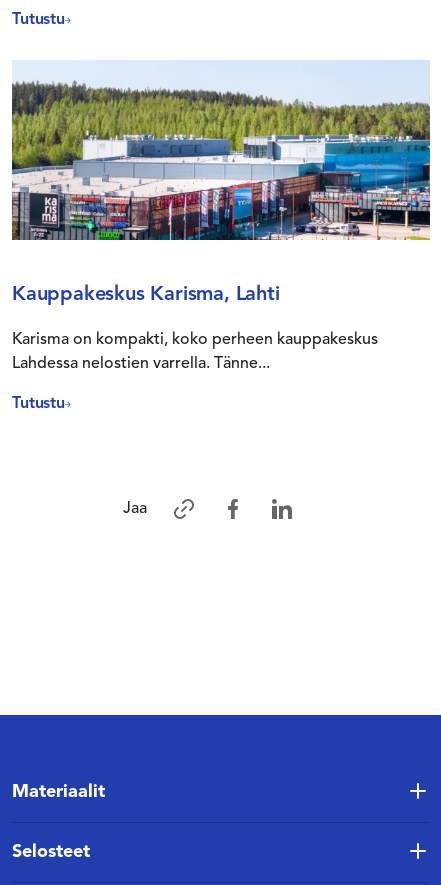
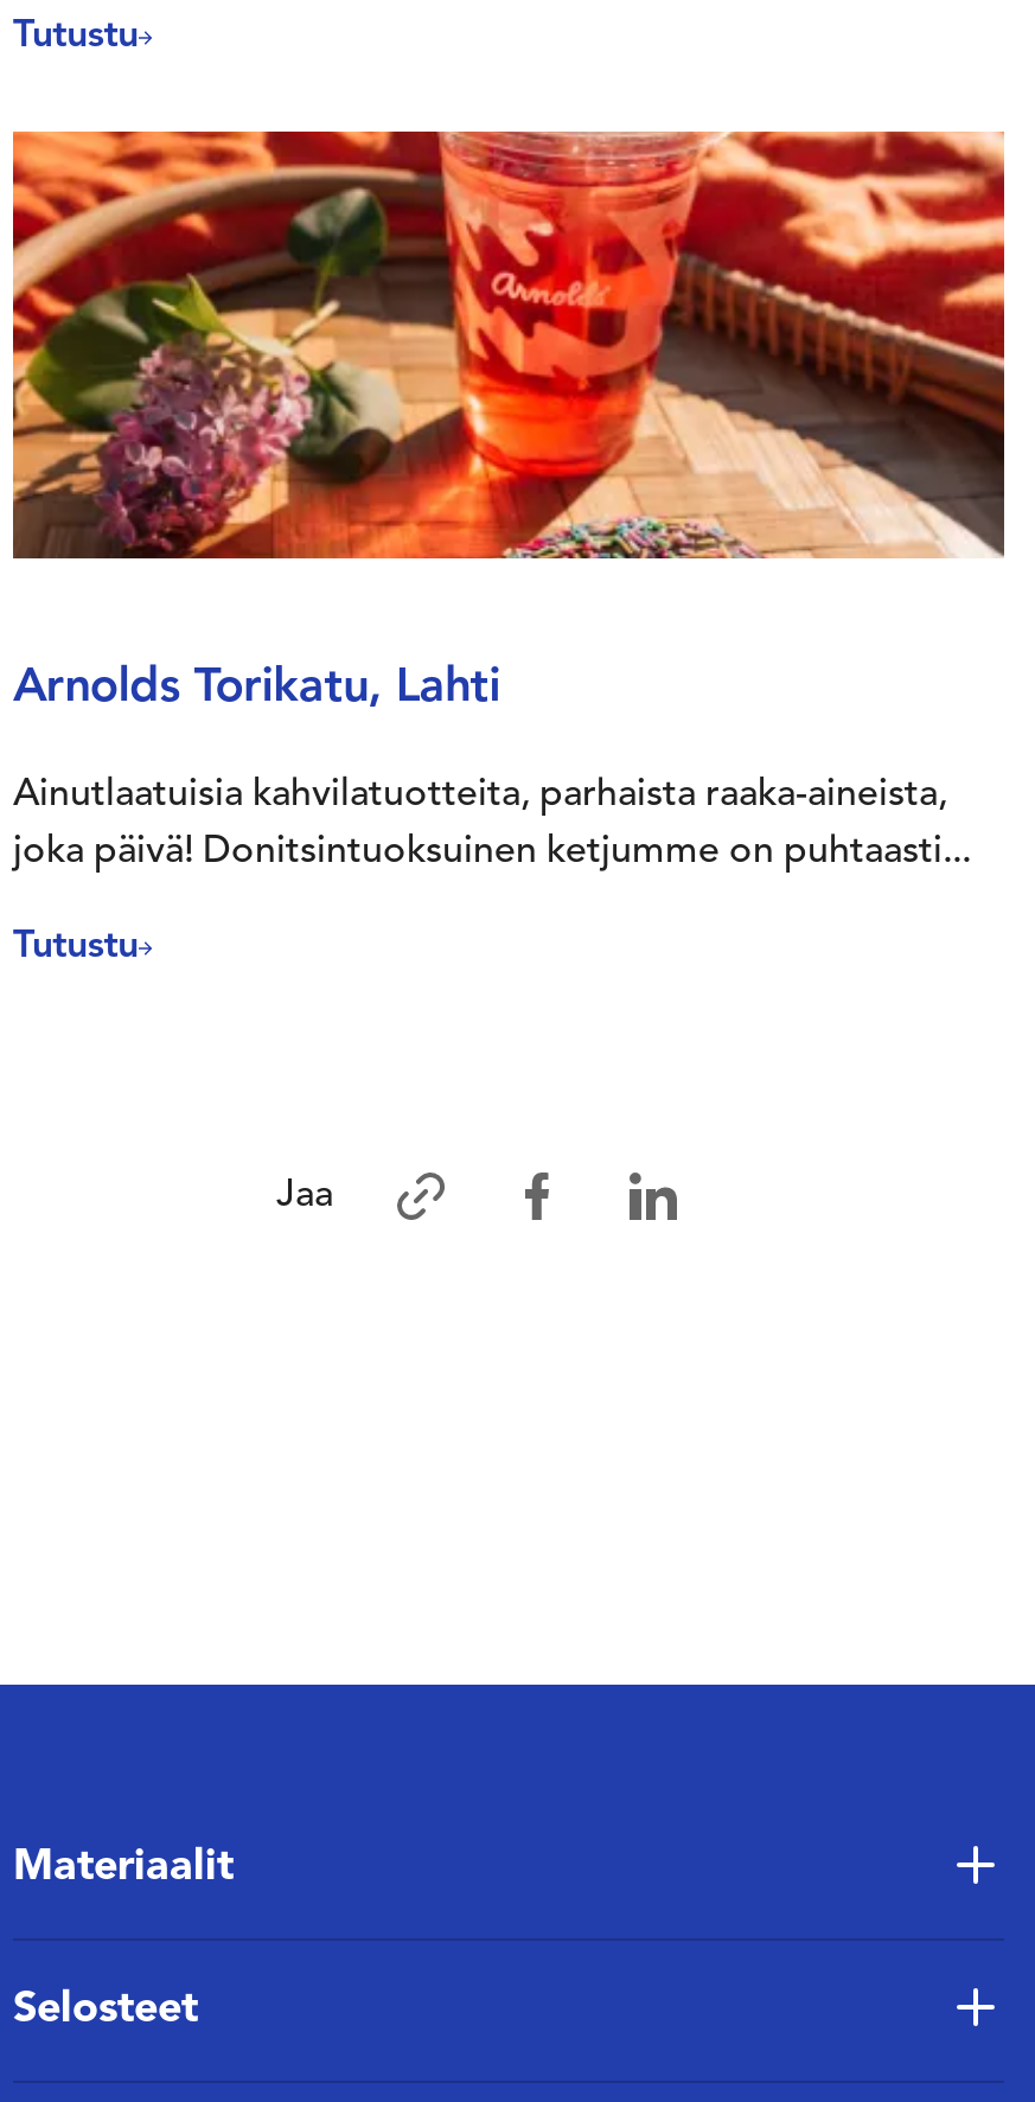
[11,60,431,241] [image] -> [11,129,1007,561] [image]
[12,285,280,305] Kauppakeskus Karisma, Lahti -> [13,665,500,713] Arnolds Torikatu, Lahti
[12,332,378,348] Karisma on kompakti, koko perheen kauppakeskus -> [13,777,947,814] Ainutlaatuisia kahvilatuotteita, parhaista raaka-aineista,
[12,356,270,372] Lahdessa nelostien varrella. Tänne... -> [13,833,971,871] joka päivä! Donitsintuoksuinen ketjumme on puhtaasti...

